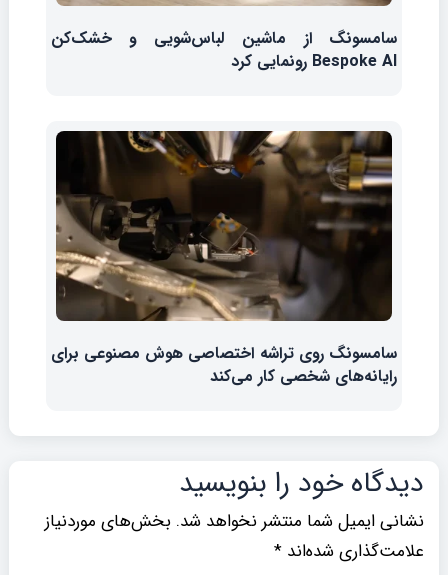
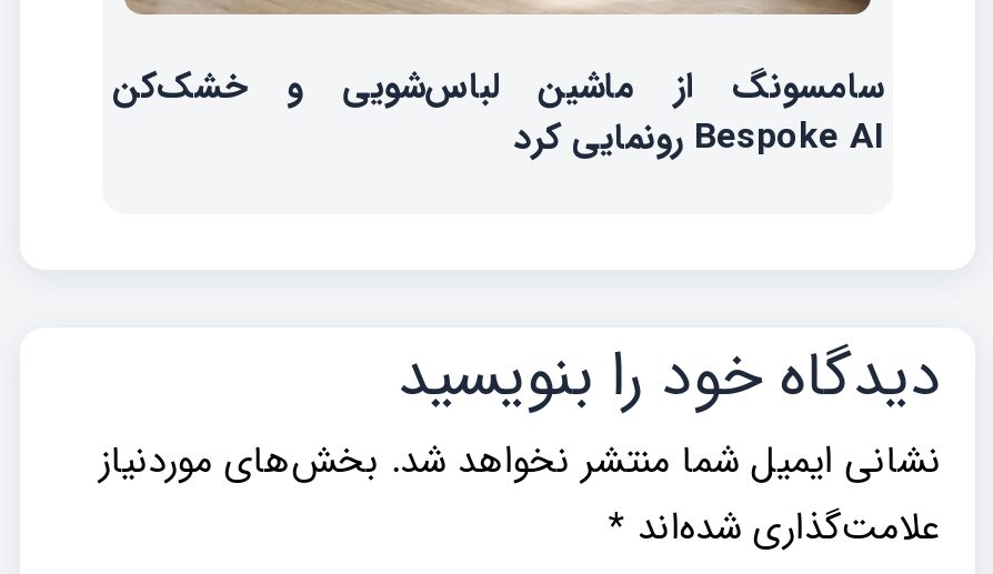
[50,130,397,389] [image] | سامسونگ روی تراشه اختصاصی هوش مصنوعی برای | رایانه‌های شخصی کار می‌کند -> none

